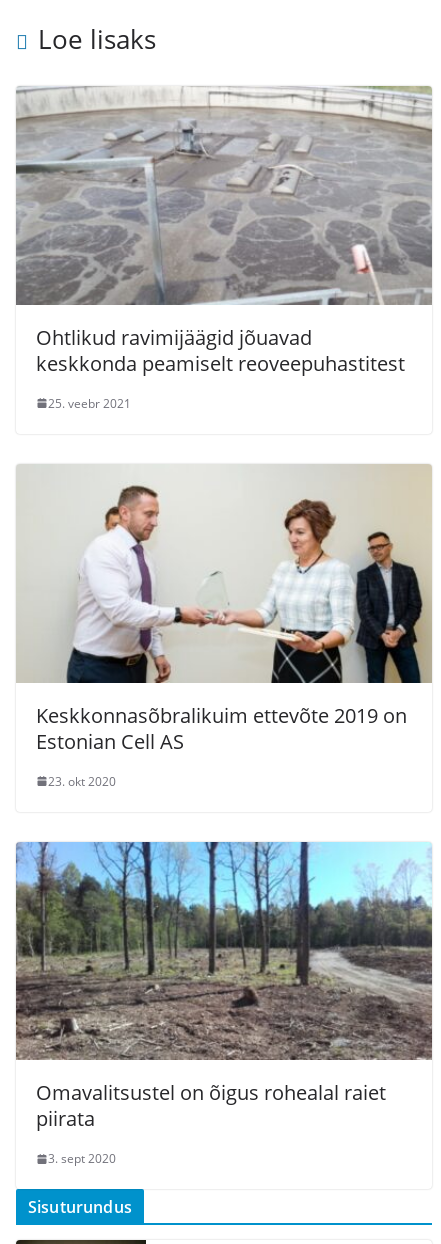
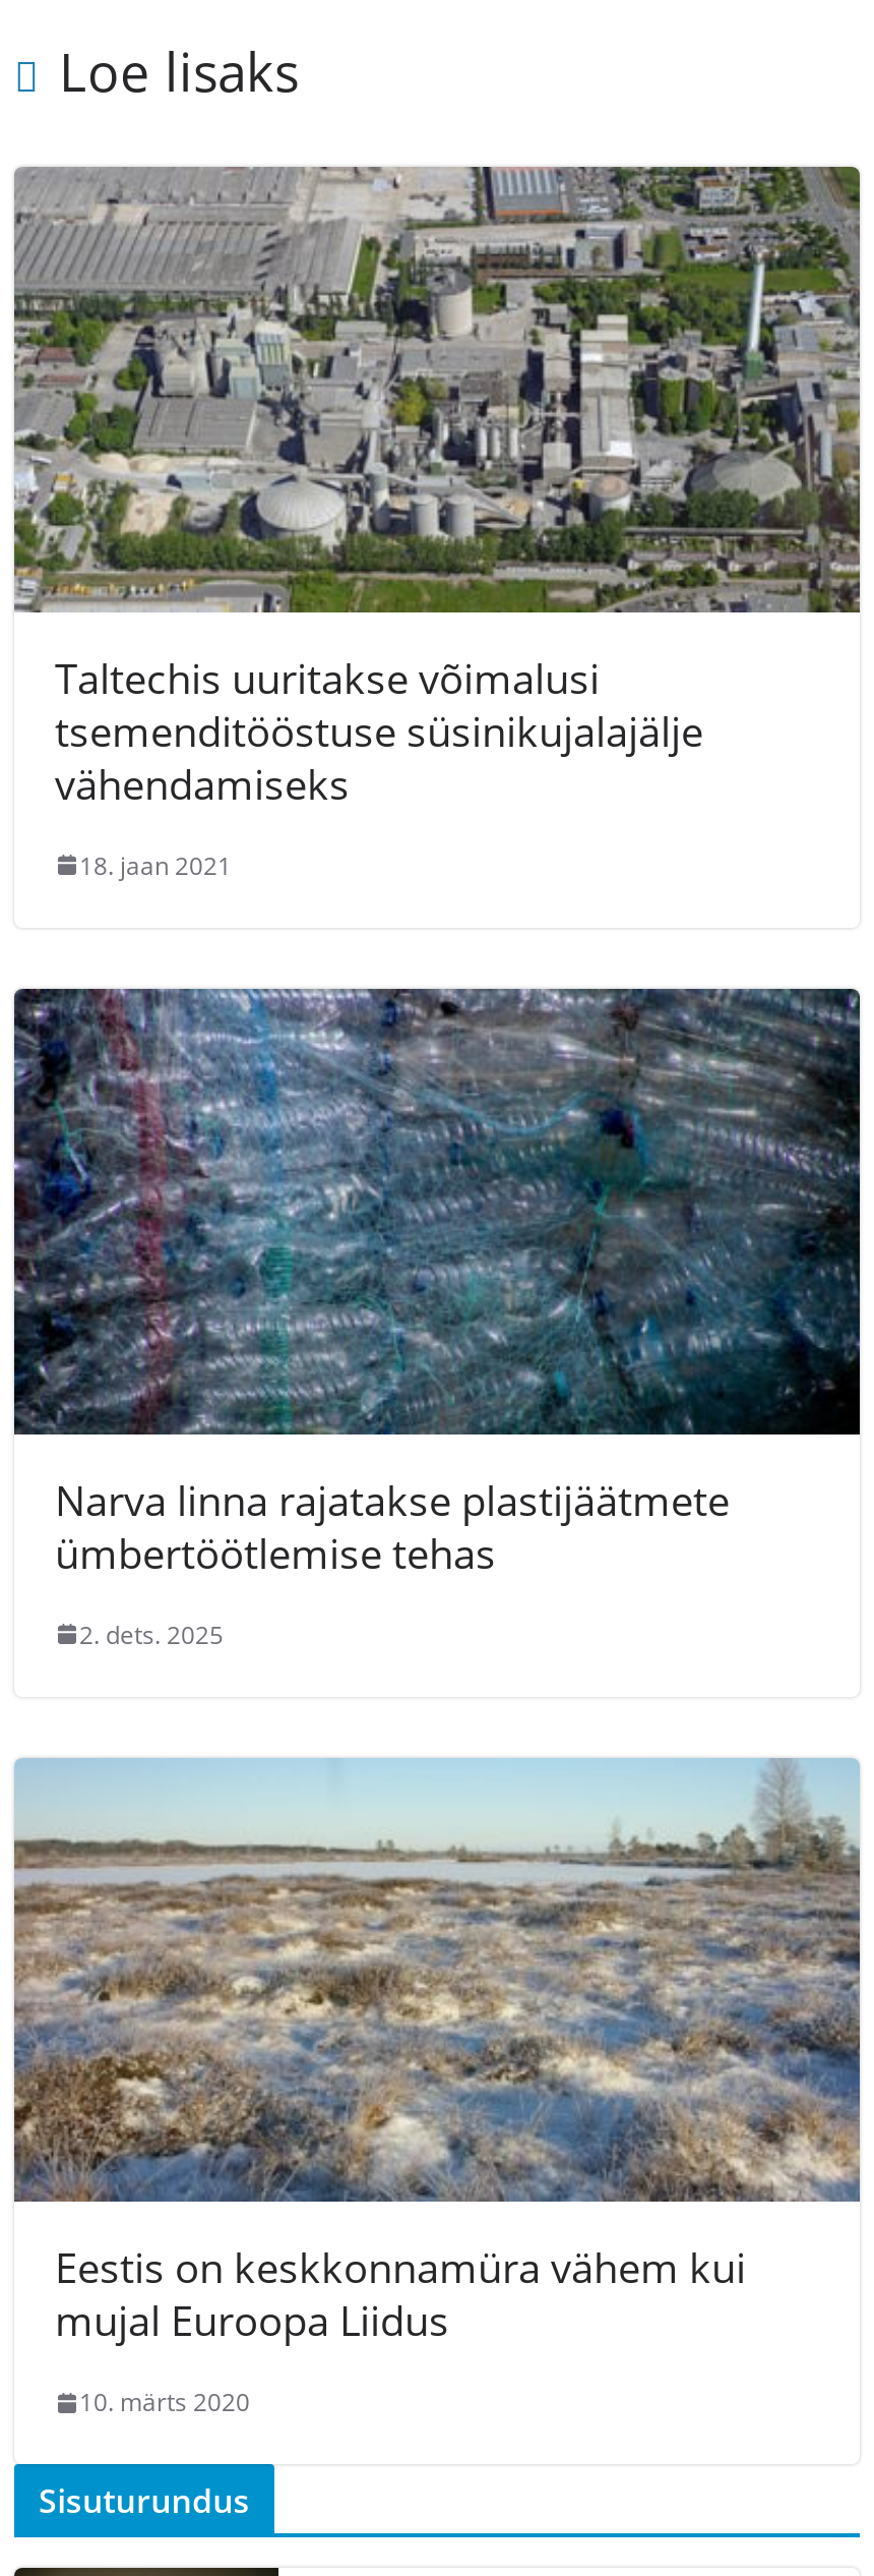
[16,85,431,377] [image] | Ohtlikud ravimijäägid jõuavad | keskkonda peamiselt reoveepuhastitest -> [14,165,862,812] [image] | Taltechis uuritakse võimalusi | tsemenditööstuse süsinikujalajälje | vähendamiseks
[48,395,131,412] 25. veebr 2021 -> [79,848,232,883] 18. jaan 2021
[16,464,432,754] [image] | Keskkonnasõbralikuim ettevõte 2019 on | Estonian Cell AS -> [12,987,862,1580] [image] | Narva linna rajatakse plastijäätmete | ümbertöötlemise tehas
[48,772,116,789] 23. okt 2020 -> [79,1617,224,1651] 2. dets. 2025
[16,841,432,1132] [image] | Omavalitsustel on õigus rohealal raiet | piirata -> [14,1758,860,2349] [image] | Eestis on keskkonnamüra vähem kui | mujal Euroopa Liidus
[48,1150,116,1167] 3. sept 2020 -> [79,2385,250,2420] 10. märts 2020

